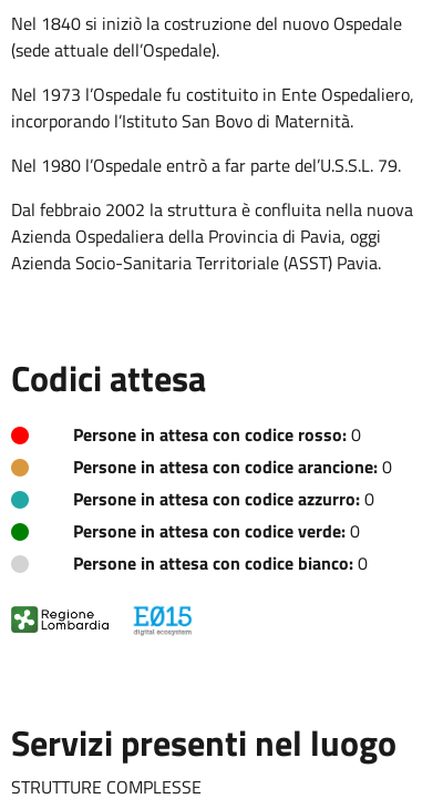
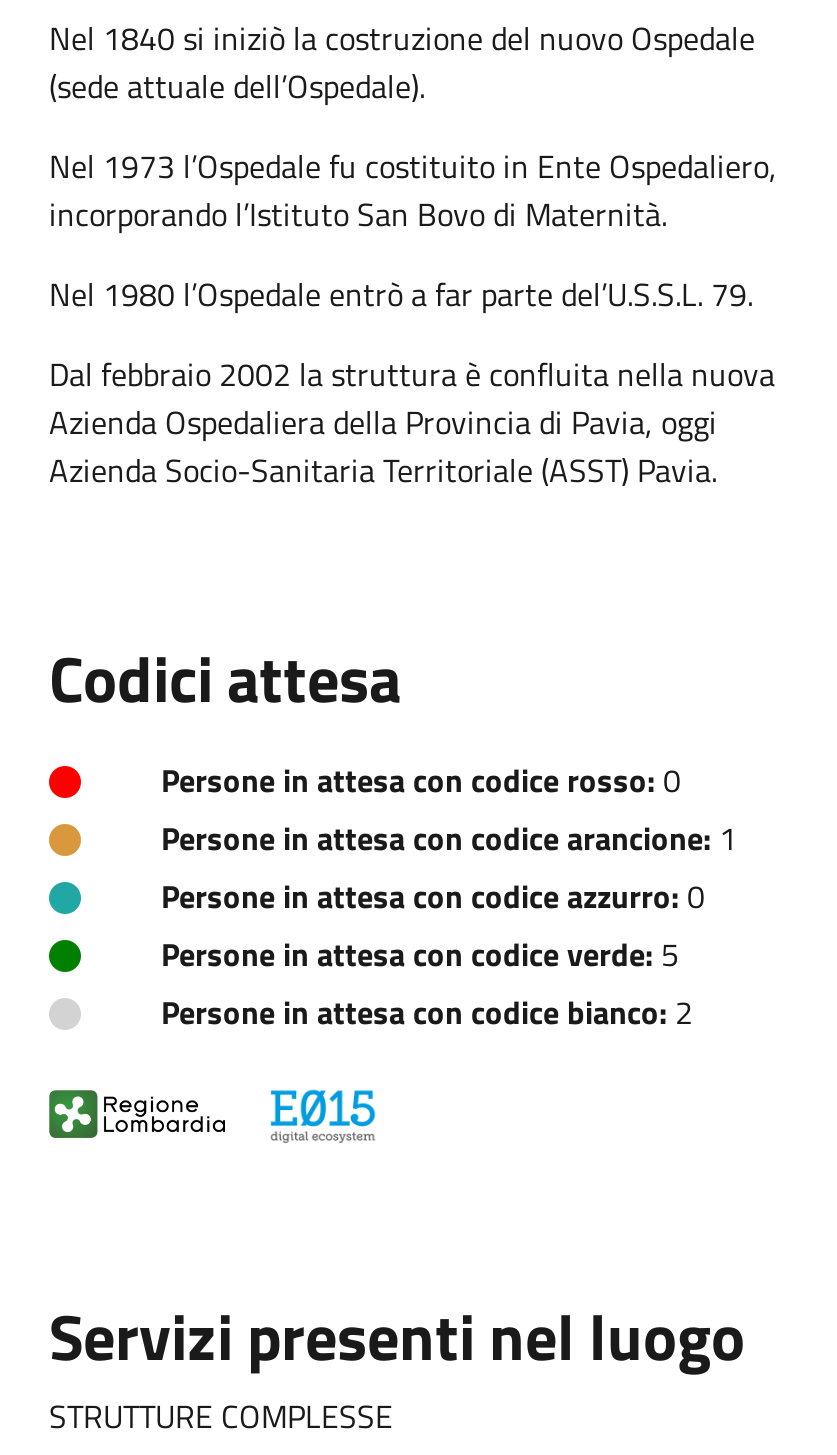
[73,453,392,480] Persone in attesa con codice arancione: 0 -> [161,813,737,861] Persone in attesa con codice arancione: 1
[73,517,360,544] Persone in attesa con codice verde: 0 -> [161,929,679,977] Persone in attesa con codice verde: 5
[73,549,368,576] Persone in attesa con codice bianco: 0 -> [161,987,693,1035] Persone in attesa con codice bianco: 2

